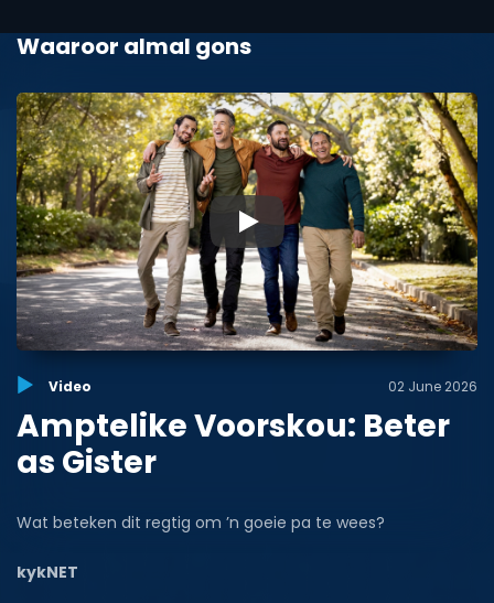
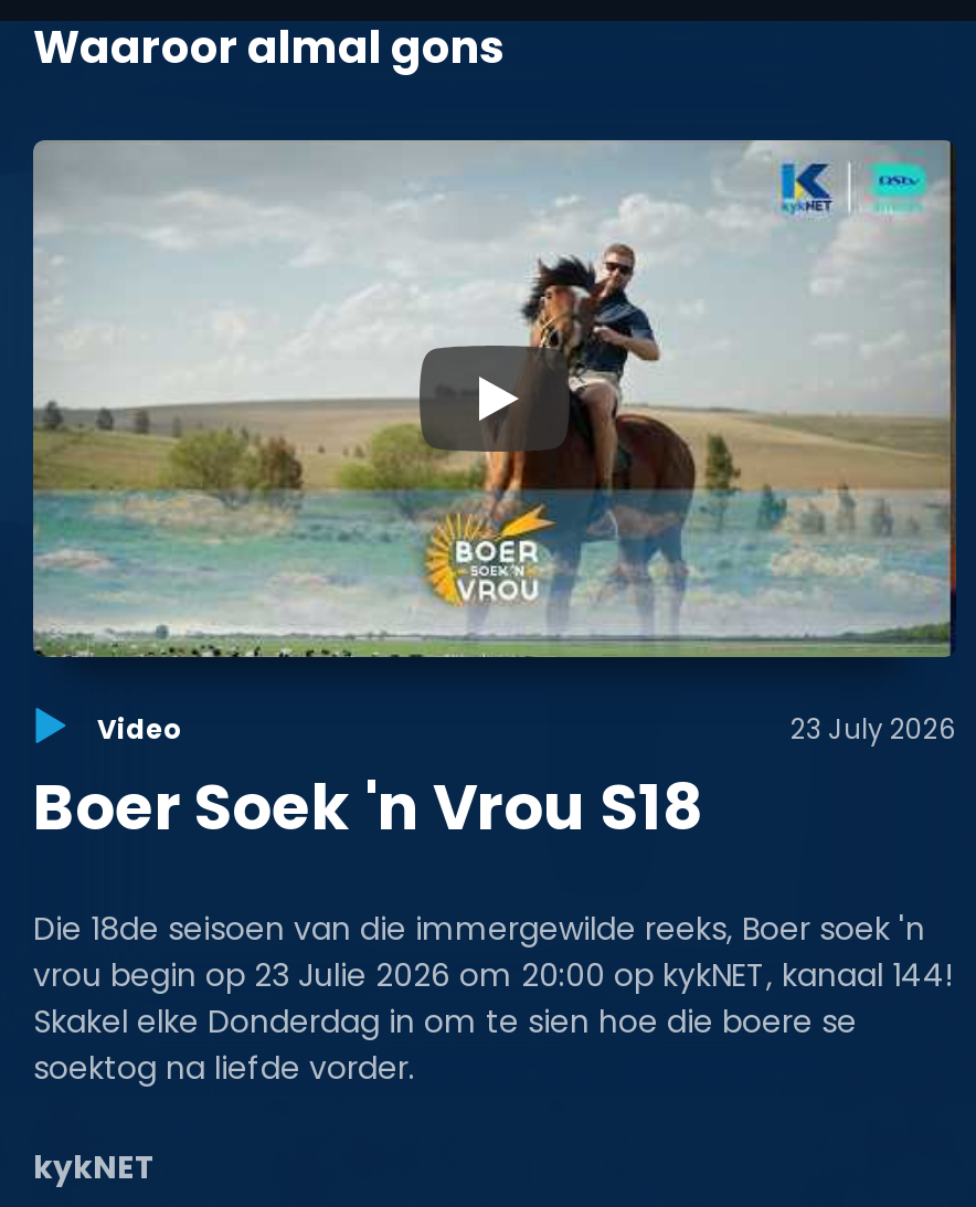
[15,91,479,484] [image] | 02 June 2026 | Amptelike Voorskou: Beter | as Gister -> [31,138,956,851] [image] | 23 July 2026 | Boer Soek 'n Vrou S18
[17,511,385,533] Wat beteken dit regtig om ’n goeie pa te wees? -> [33,906,954,1090] Die 18de seisoen van die immergewilde reeks, Boer soek 'n | vrou begin op 23 Julie 2026 om 20:00 op kykNET, kanaal 144! | Skakel elke Donderdag in om te sien hoe die boere se | soektog na liefde vorder.

